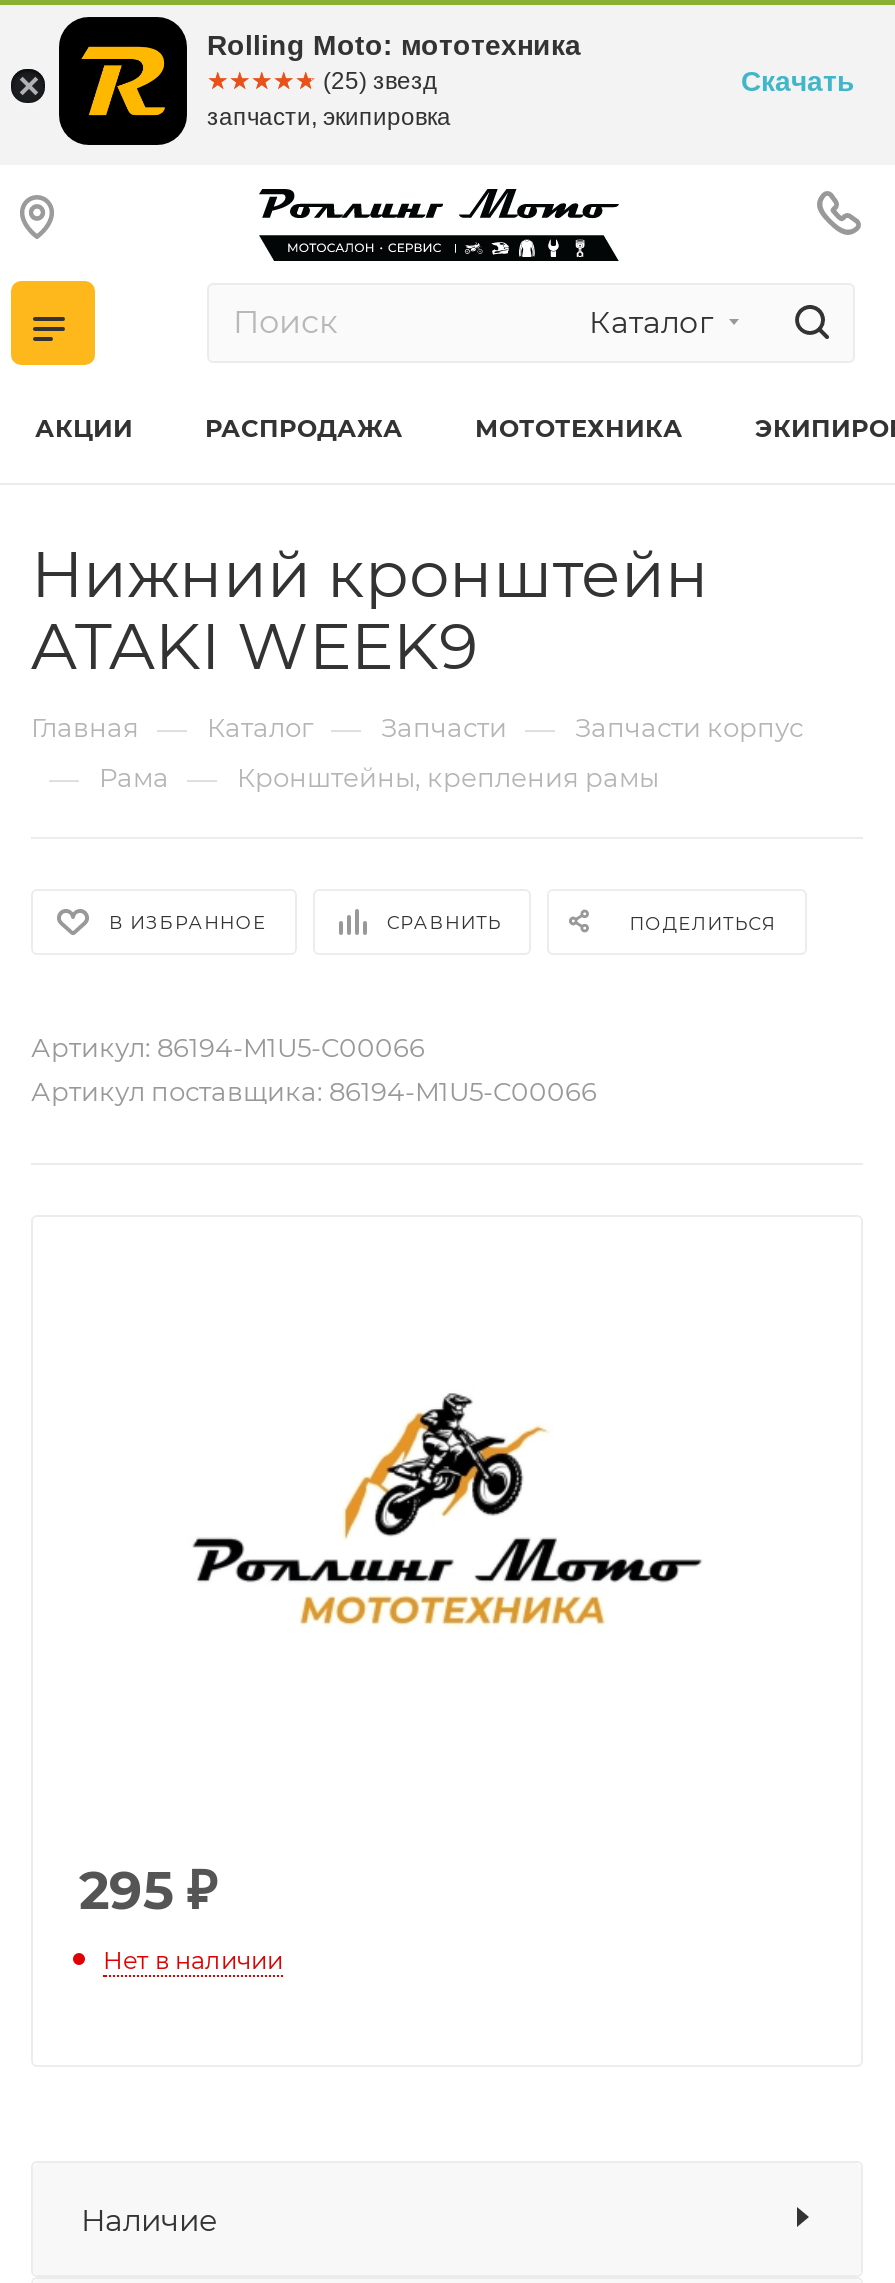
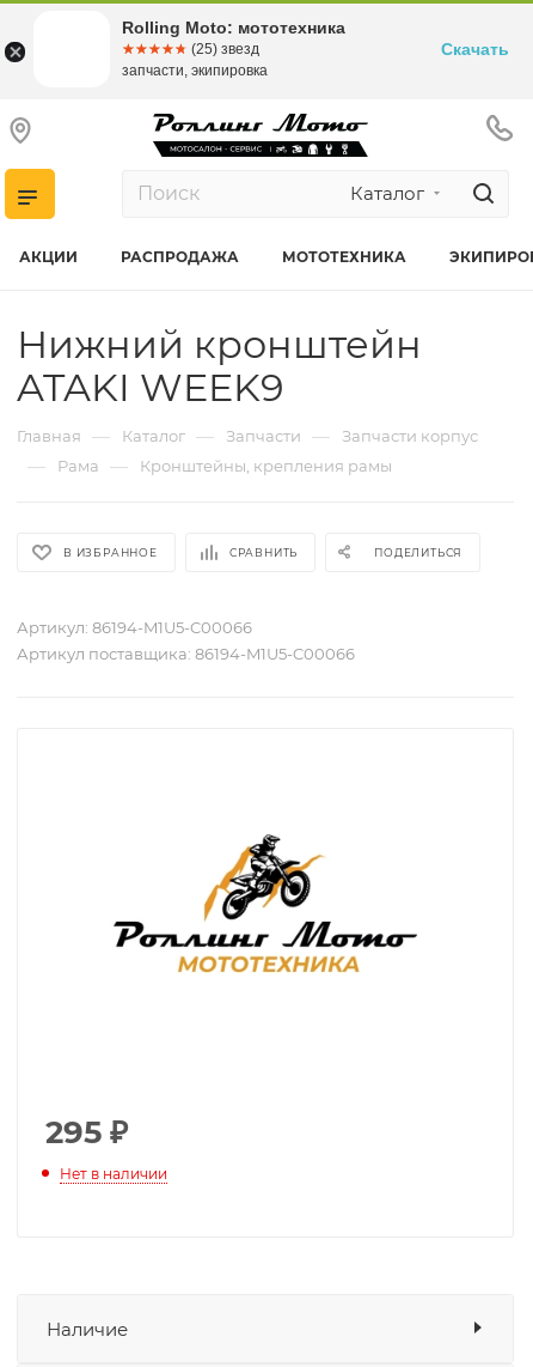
[57,15,189,147] [image] -> none

